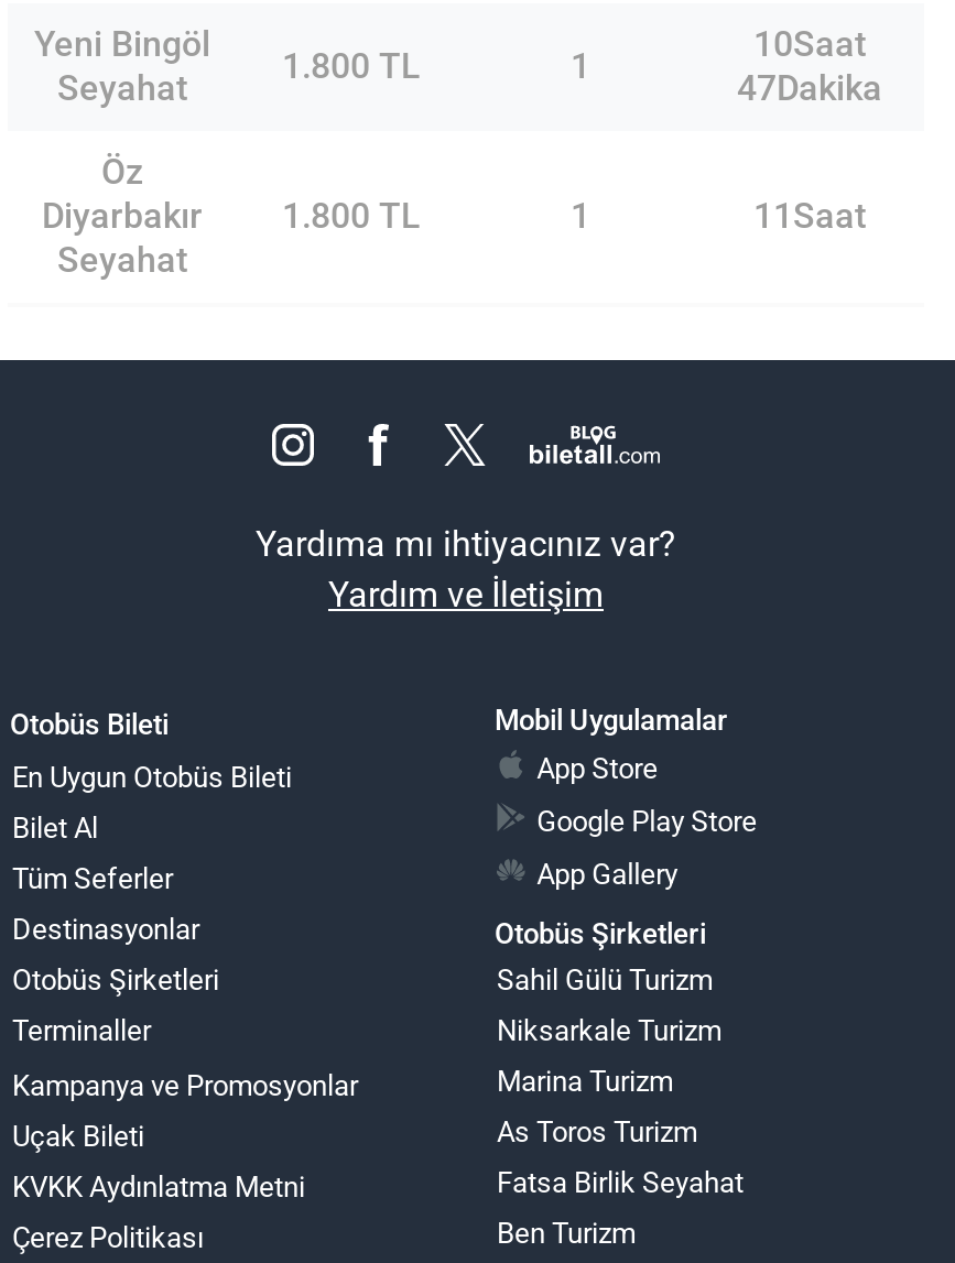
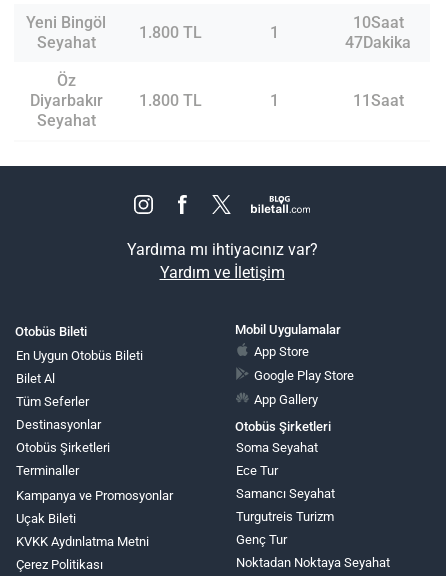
[497,964,713,997] Sahil Gülü Turizm -> [236,440,318,455] Soma Seyahat
[497,1015,721,1048] Niksarkale Turizm -> [236,463,278,478] Ece Tur
[497,1065,673,1098] Marina Turizm -> [236,486,335,501] Samancı Seyahat
[497,1116,697,1149] As Toros Turizm -> [236,509,334,524] Turgutreis Turizm
[497,1167,744,1200] Fatsa Birlik Seyahat -> [236,532,287,547] Genç Tur
[497,1217,636,1250] Ben Turizm -> [236,555,390,570] Noktadan Noktaya Seyahat

